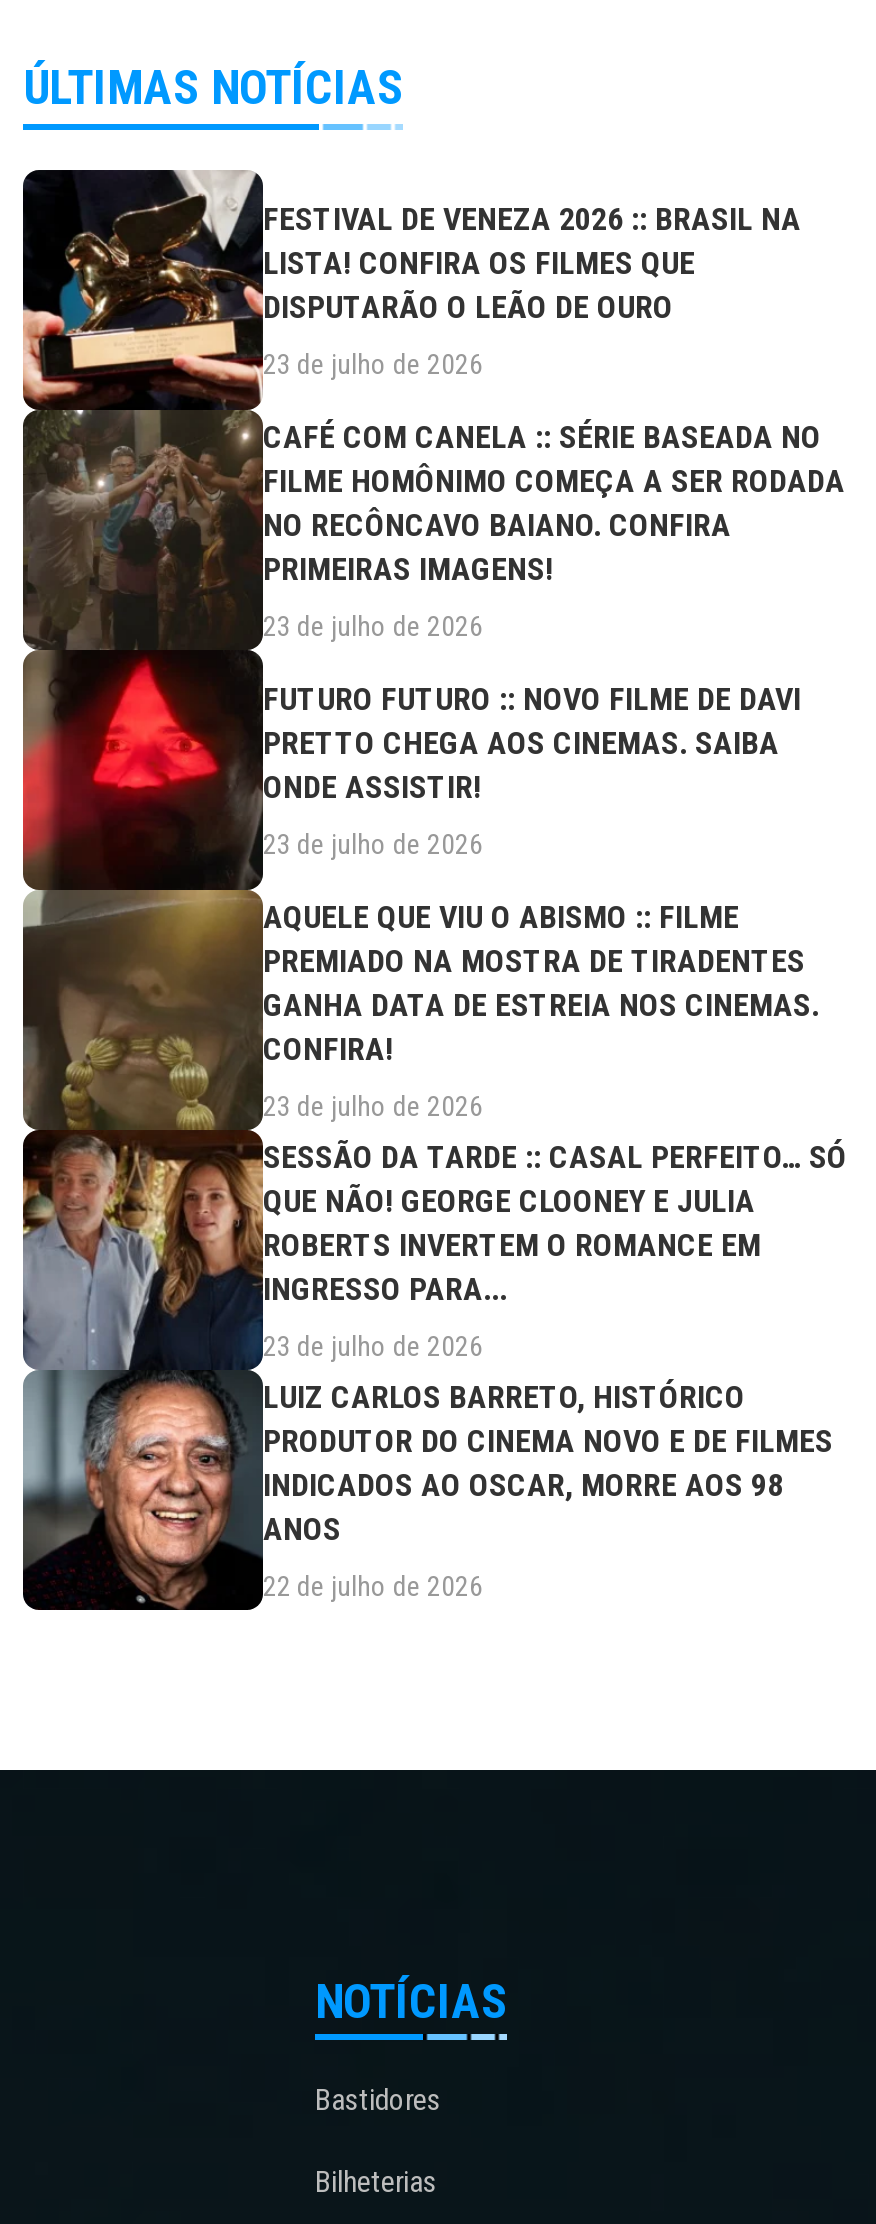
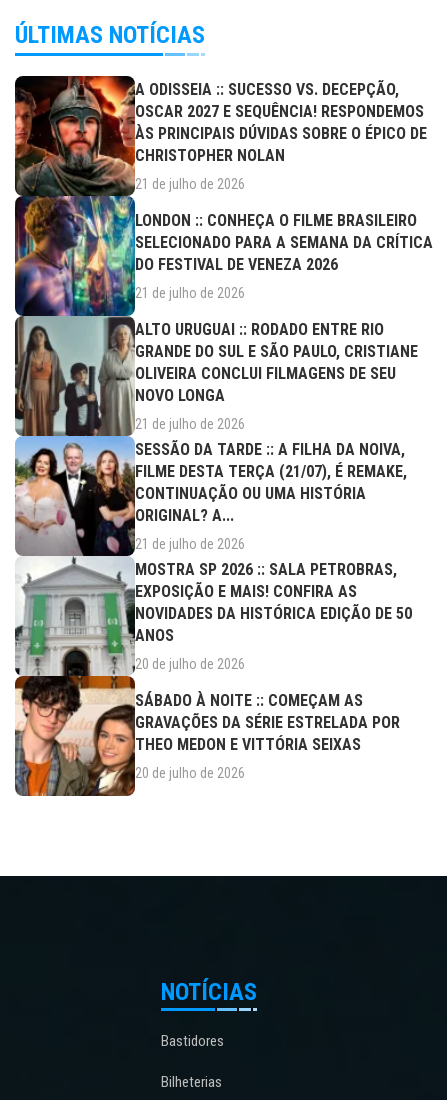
[21,168,847,1612] [image] | FESTIVAL DE VENEZA 2026 :: BRASIL NA | LISTA! CONFIRA OS FILMES QUE | DISPUTARÃO O LEÃO DE OURO | 23 de julho de 2026 | CAFÉ COM CANELA :: SÉRIE BASEADA NO | FILME HOMÔNIMO COMEÇA A SER RODADA | NO RECÔNCAVO BAIANO. CONFIRA | PRIMEIRAS IMAGENS! | 23 de julho de 2026 | FUTURO FUTURO :: NOVO FILME DE DAVI | PRETTO CHEGA AOS CINEMAS. SAIBA | ONDE ASSISTIR! | 23 de julho de 2026 | AQUELE QUE VIU O ABISMO :: FILME | PREMIADO NA MOSTRA DE TIRADENTES | GANHA DATA DE ESTREIA NOS CINEMAS. | CONFIRA! | 23 de julho de 2026 | SESSÃO DA TARDE :: CASAL PERFEITO… SÓ | QUE NÃO! GEORGE CLOONEY E JULIA | ROBERTS INVERTEM O ROMANCE EM | INGRESSO PARA... | 23 de julho de 2026 | LUIZ CARLOS BARRETO, HISTÓRICO | PRODUTOR DO CINEMA NOVO E DE FILMES | INDICADOS AO OSCAR, MORRE AOS 98 -> [14,75,433,797] [image] | A ODISSEIA :: SUCESSO VS. DECEPÇÃO, | OSCAR 2027 E SEQUÊNCIA! RESPONDEMOS | ÀS PRINCIPAIS DÚVIDAS SOBRE O ÉPICO DE | CHRISTOPHER NOLAN | 21 de julho de 2026 | LONDON :: CONHEÇA O FILME BRASILEIRO | SELECIONADO PARA A SEMANA DA CRÍTICA | DO FESTIVAL DE VENEZA 2026 | 21 de julho de 2026 | ALTO URUGUAI :: RODADO ENTRE RIO | GRANDE DO SUL E SÃO PAULO, CRISTIANE | OLIVEIRA CONCLUI FILMAGENS DE SEU | NOVO LONGA | 21 de julho de 2026 | SESSÃO DA TARDE :: A FILHA DA NOIVA, | FILME DESTA TERÇA (21/07), É REMAKE, | CONTINUAÇÃO OU UMA HISTÓRIA | ORIGINAL? A... | 21 de julho de 2026 | MOSTRA SP 2026 :: SALA PETROBRAS, | EXPOSIÇÃO E MAIS! CONFIRA AS | NOVIDADES DA HISTÓRICA EDIÇÃO DE 50
moved [263,1509,341,1547] -> [135,626,174,645]: ANOS
[263,1569,483,1601] 22 de julho de 2026 -> [135,656,400,781] 20 de julho de 2026 | SÁBADO À NOITE :: COMEÇAM AS | GRAVAÇÕES DA SÉRIE ESTRELADA POR | THEO MEDON E VITTÓRIA SEIXAS | 20 de julho de 2026

